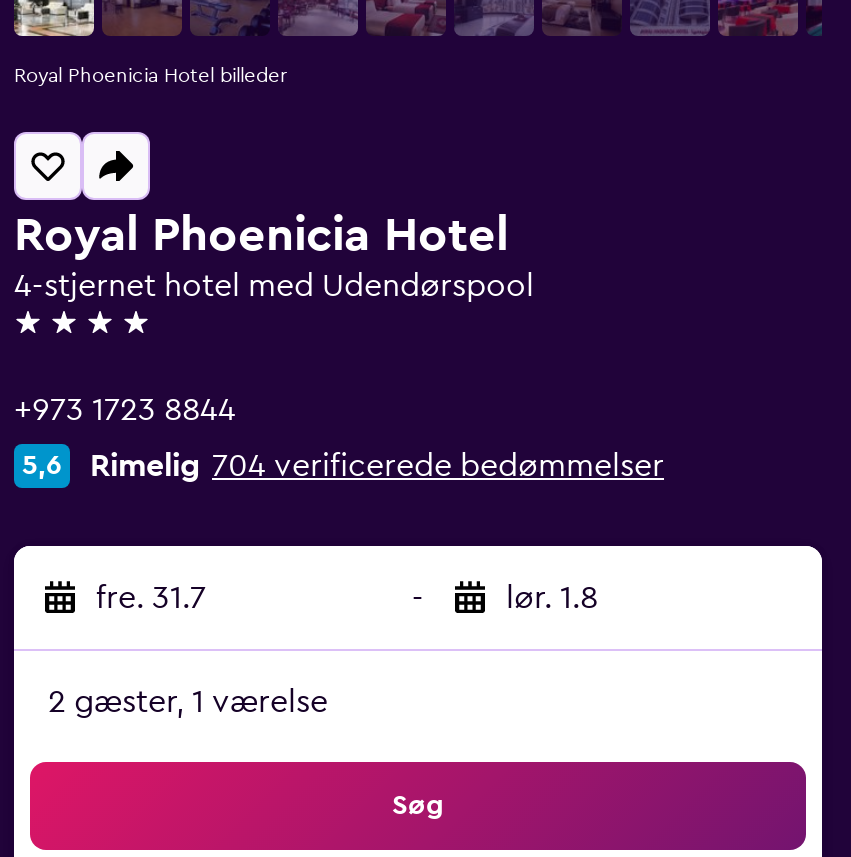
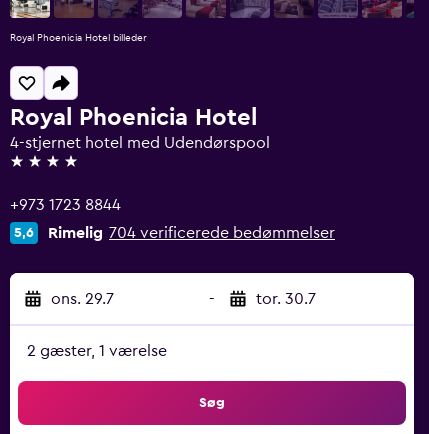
[96,582,206,614] fre. 31.7 -> [51,291,114,307] ons. 29.7
[506,582,598,614] lør. 1.8 -> [256,291,316,307] tor. 30.7

